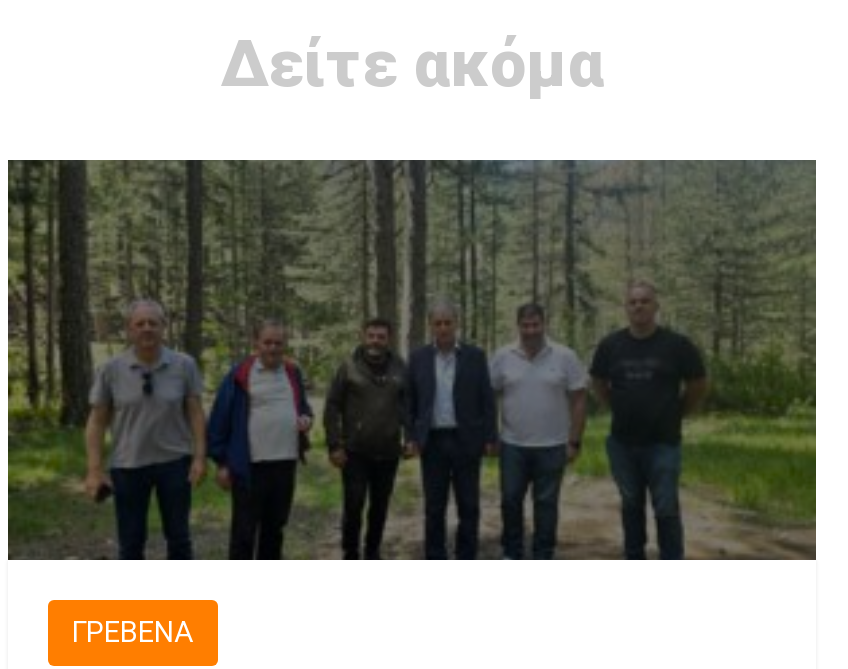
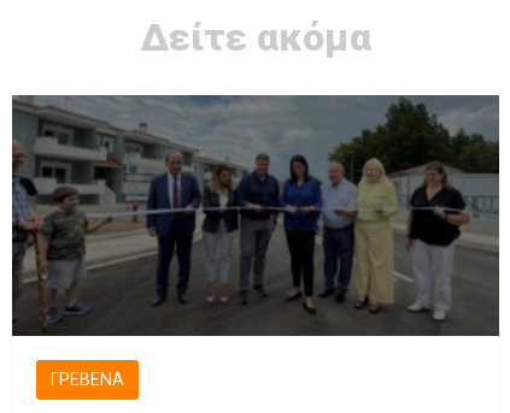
[8,159,816,561] [image] -> [12,95,499,337] [image]

